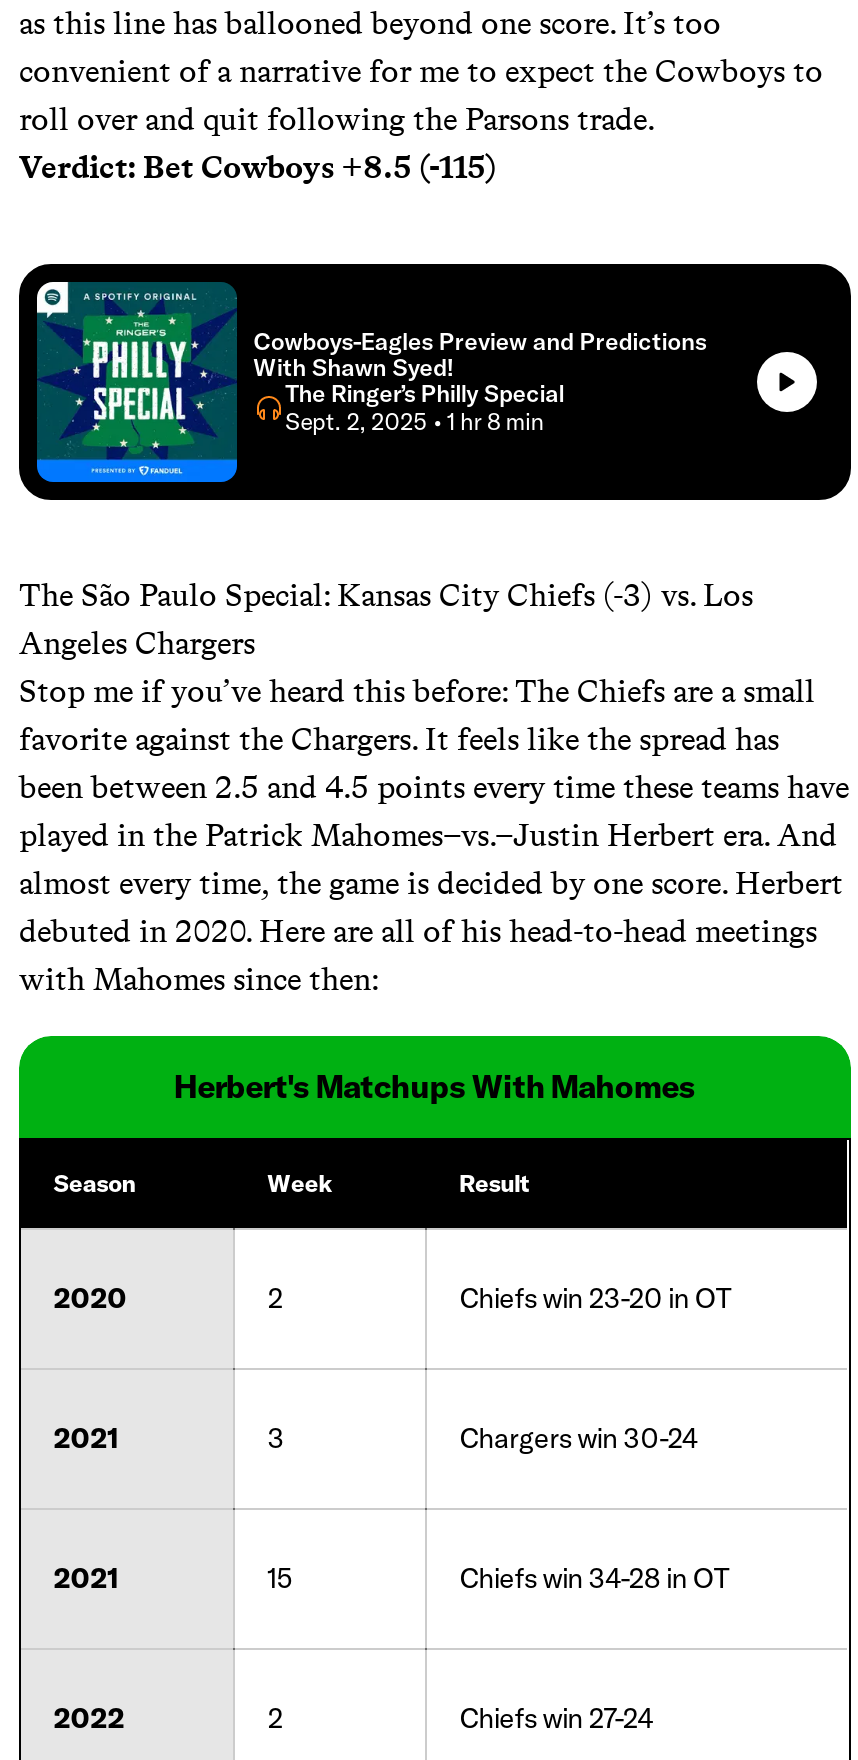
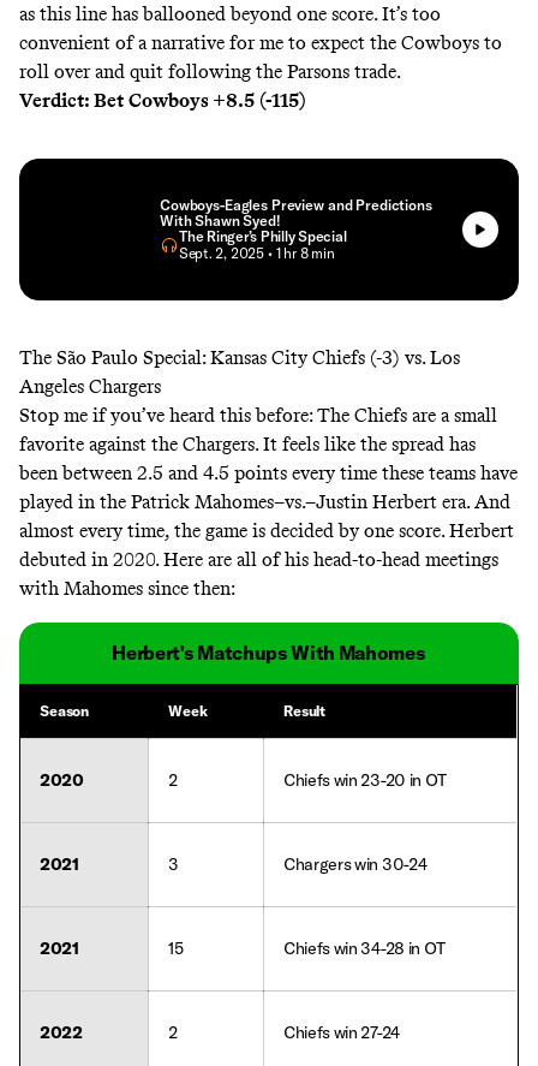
[35,280,239,484] [image] -> none

